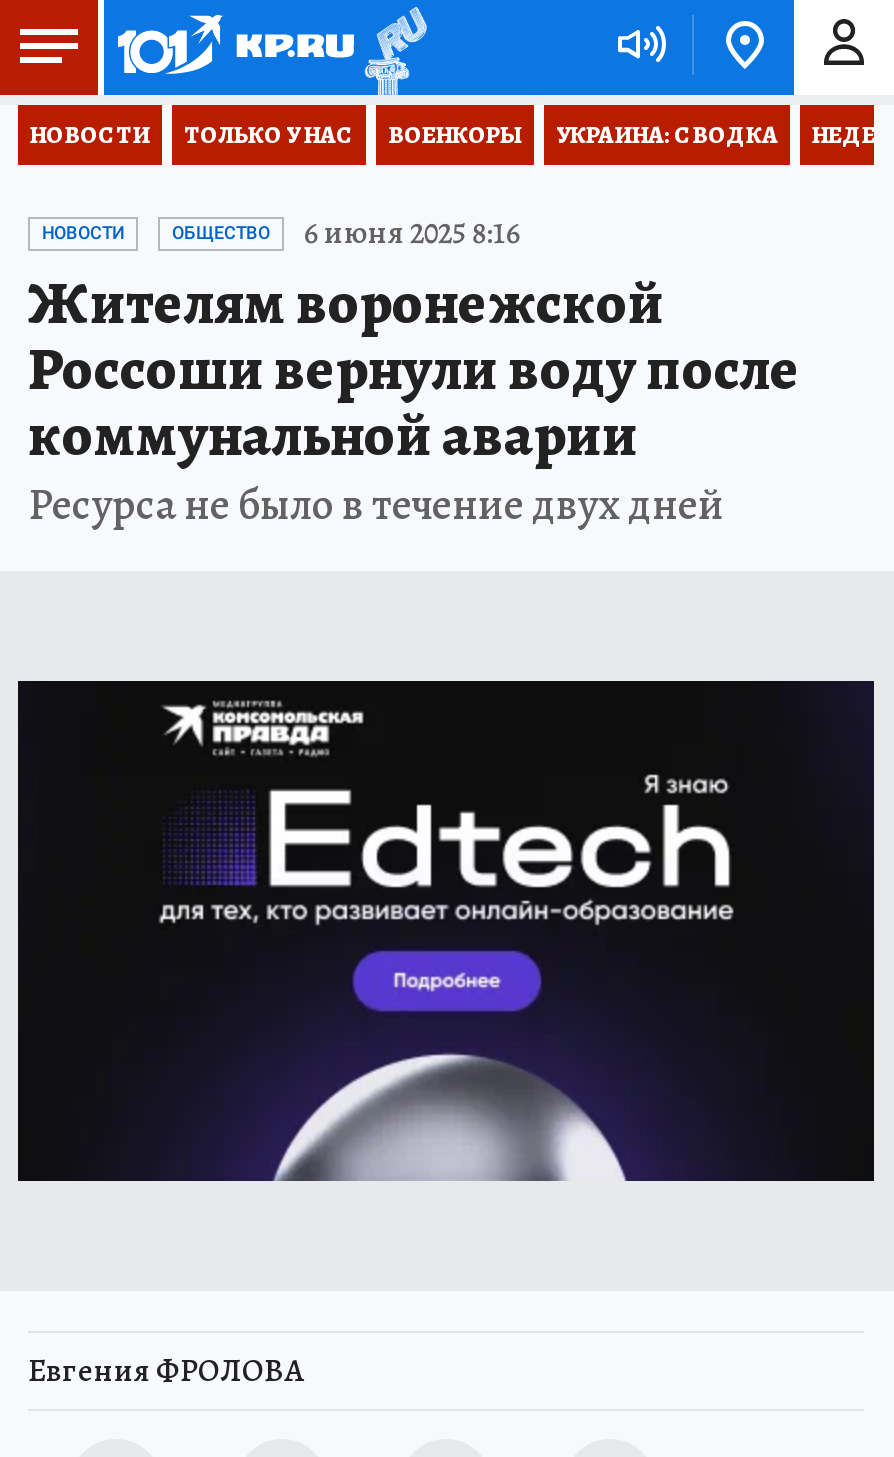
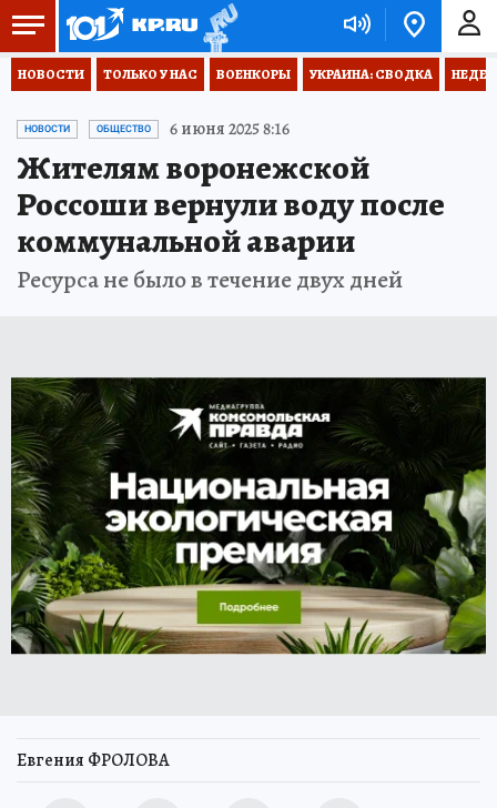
[16,681,876,1183] [image] -> [10,377,487,655] [image]

